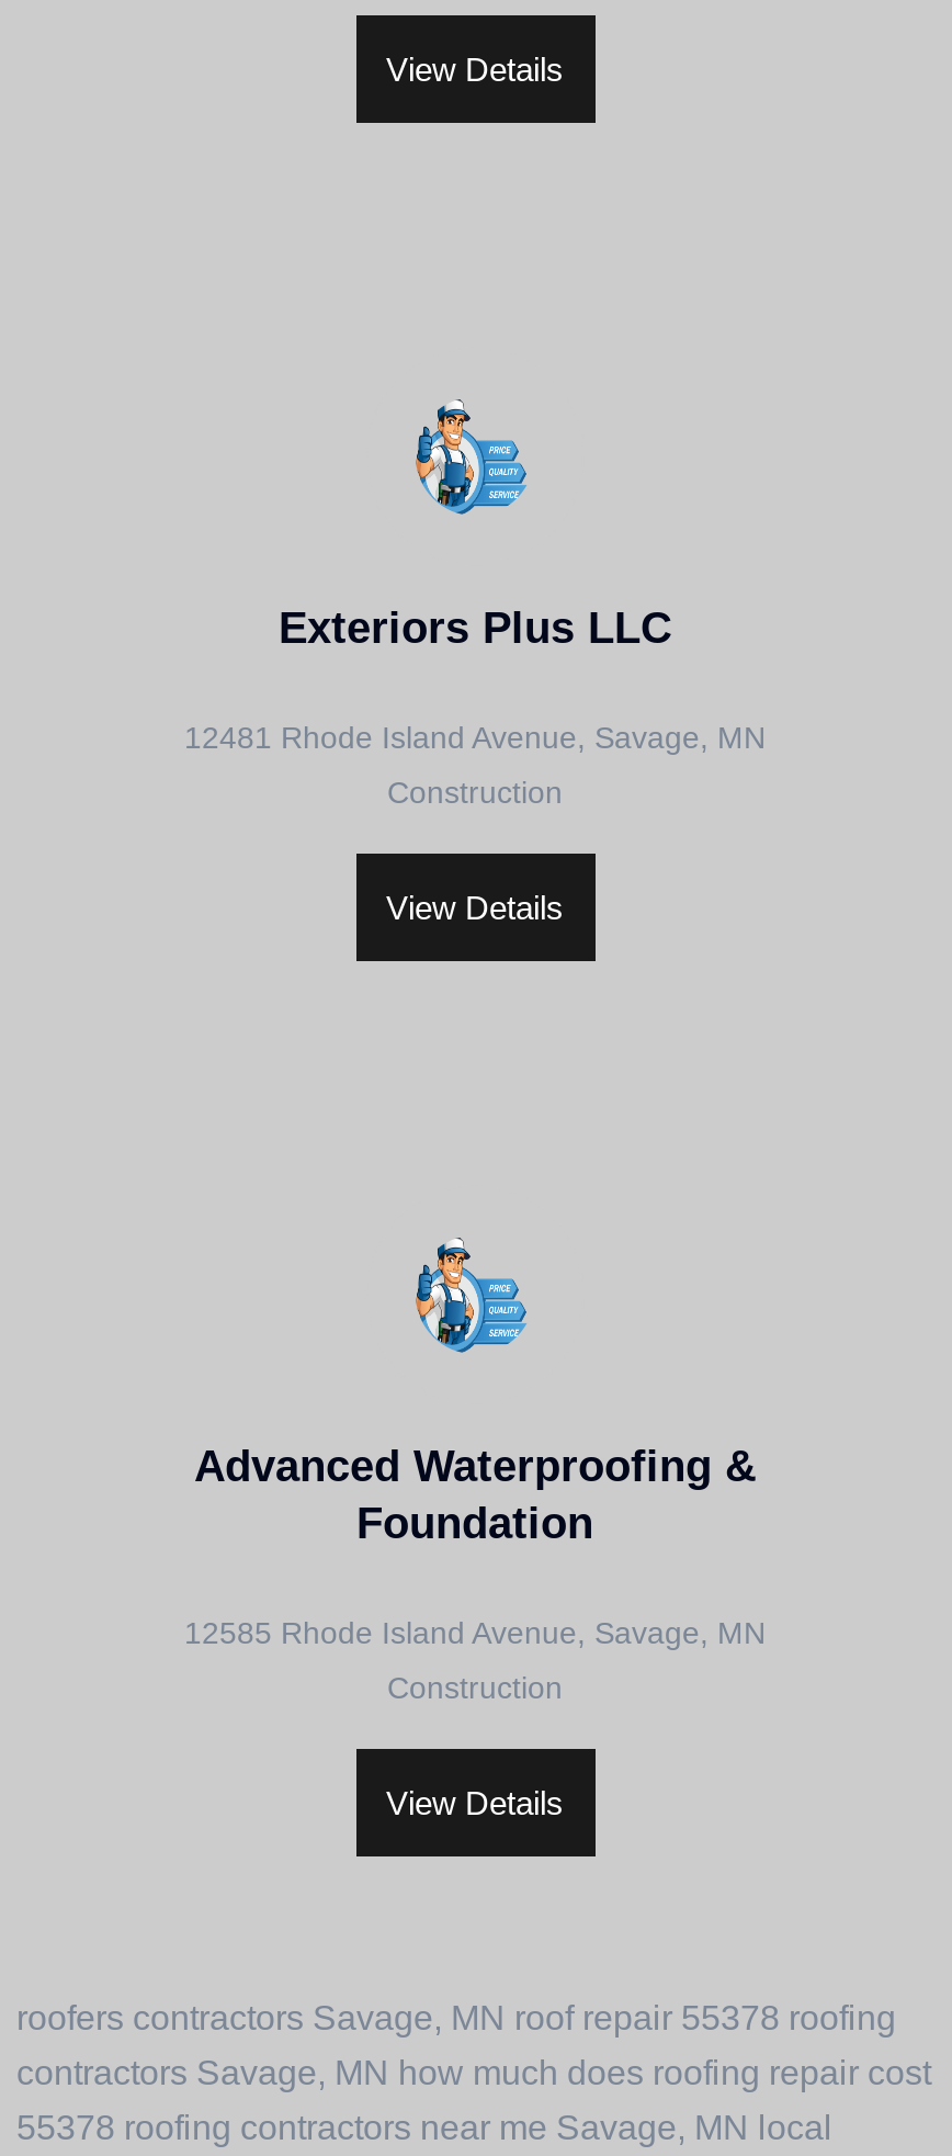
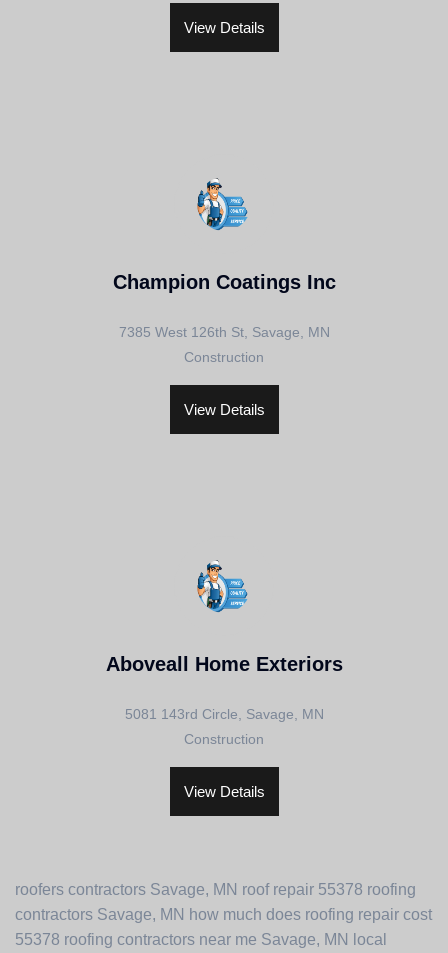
[279,603,671,652] Exteriors Plus LLC -> [112,271,335,293] Champion Coatings Inc
[184,720,766,755] 12481 Rhode Island Avenue, Savage, MN -> [118,324,329,340] 7385 West 126th St, Savage, MN
[194,1442,756,1547] Advanced Waterproofing & | Foundation -> [105,653,342,675] Aboveall Home Exteriors
[184,1615,766,1650] 12585 Rhode Island Avenue, Savage, MN -> [124,706,323,722] 5081 143rd Circle, Savage, MN

